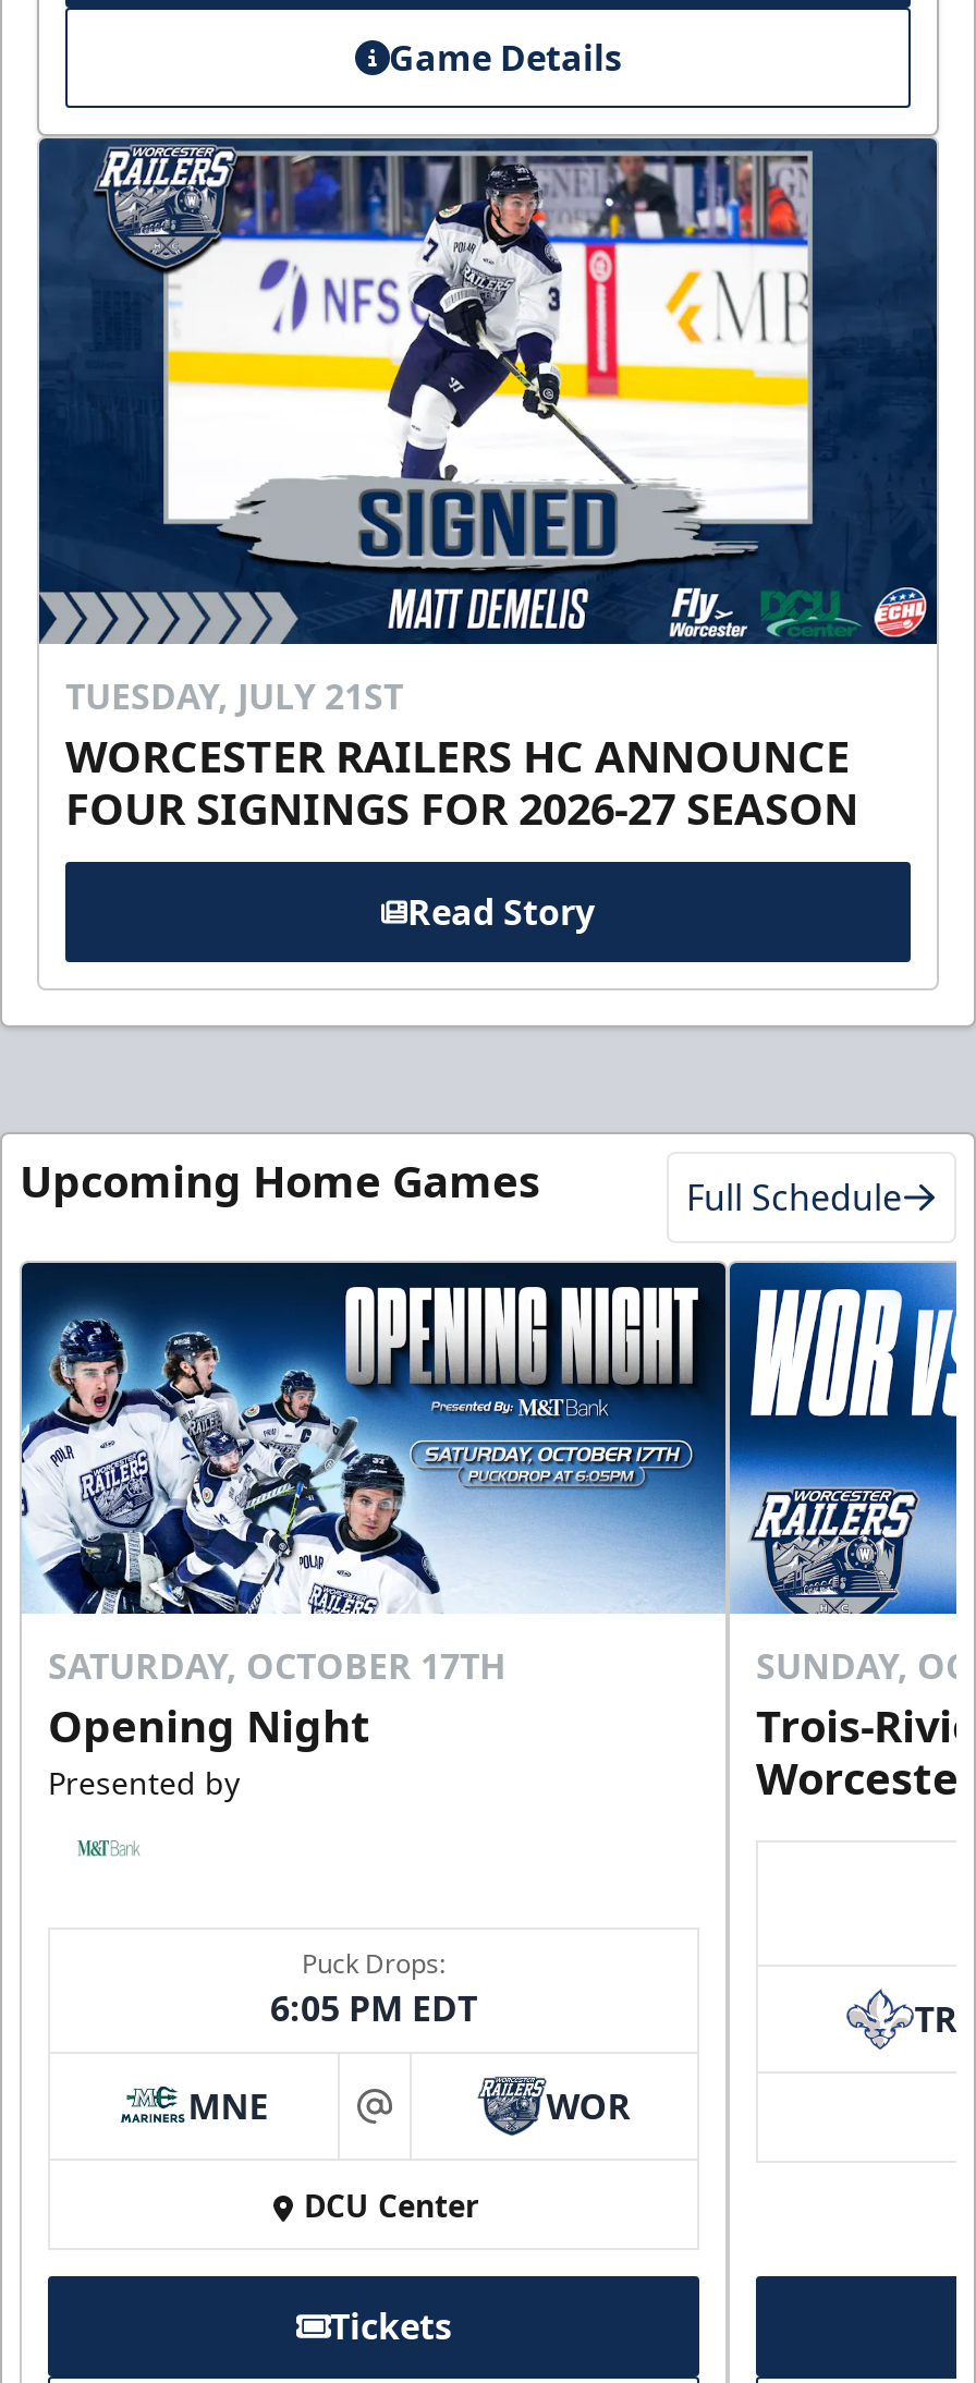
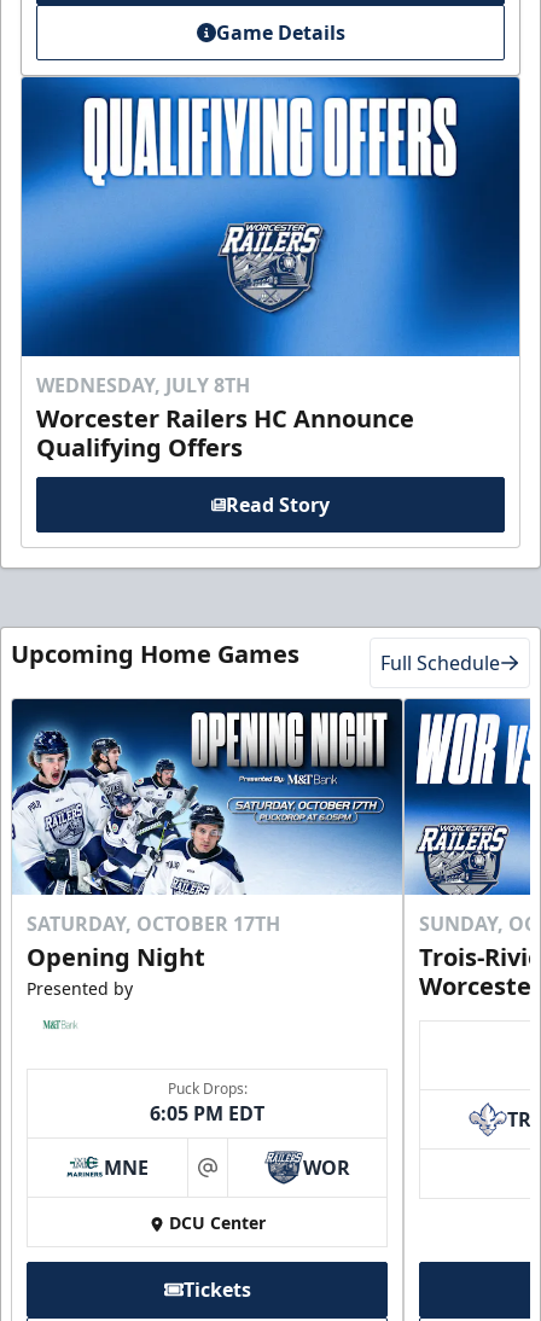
[37,137,939,837] [image] | TUESDAY, JULY 21ST | WORCESTER RAILERS HC ANNOUNCE | FOUR SIGNINGS FOR 2026-27 SEASON -> [21,76,520,464] [image] | WEDNESDAY, JULY 8TH | Worcester Railers HC Announce | Qualifying Offers

